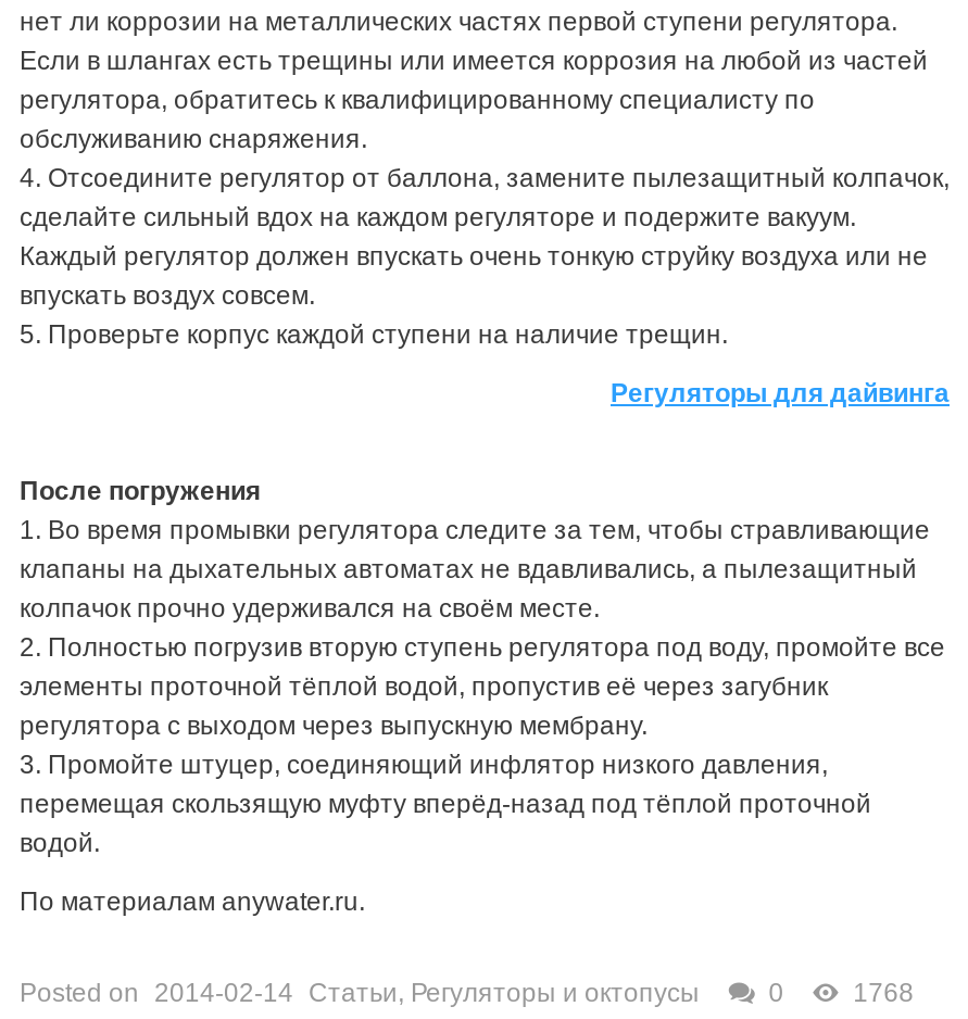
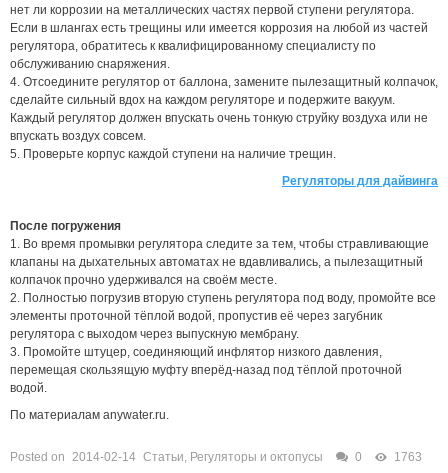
[853,978,914,1009] 1768 -> [394,450,422,464] 1763

